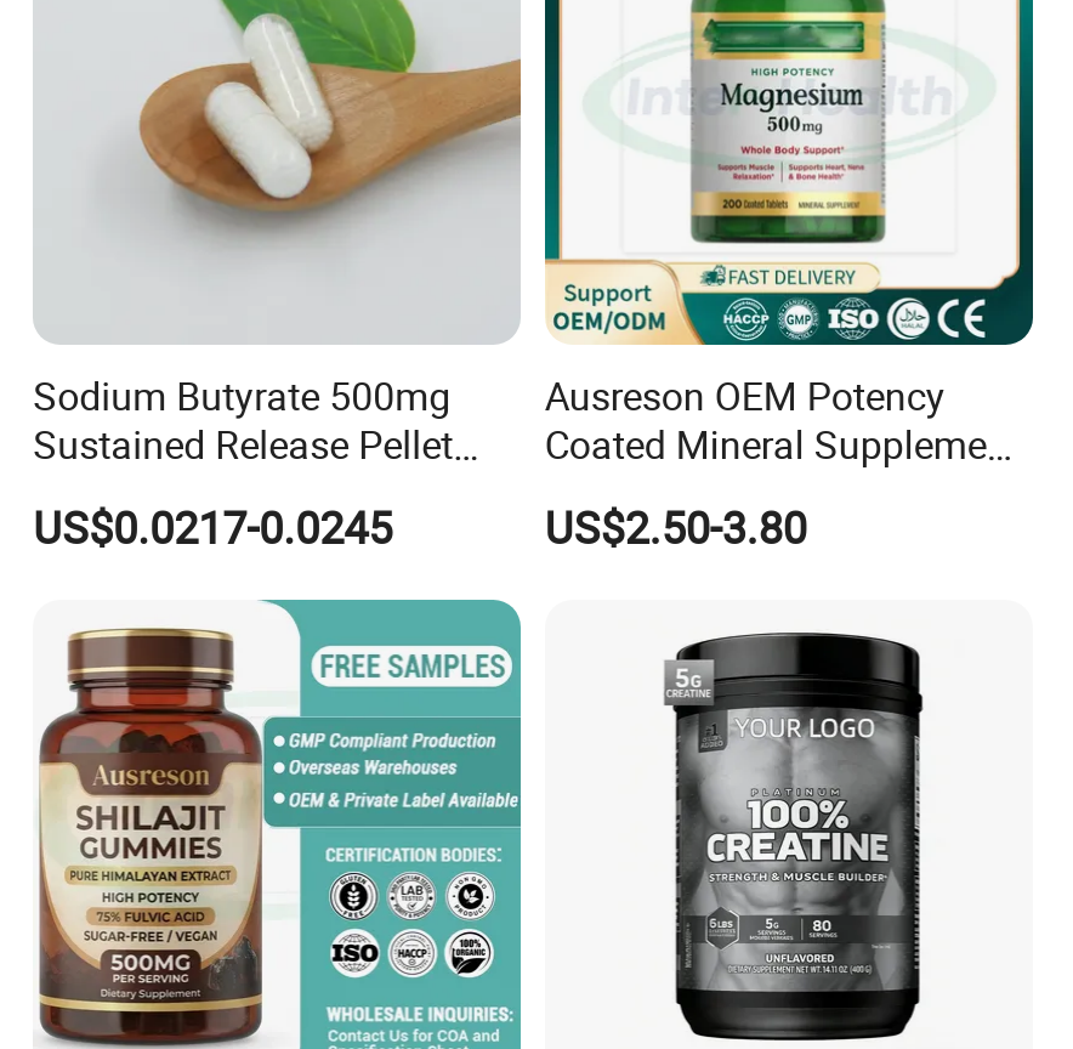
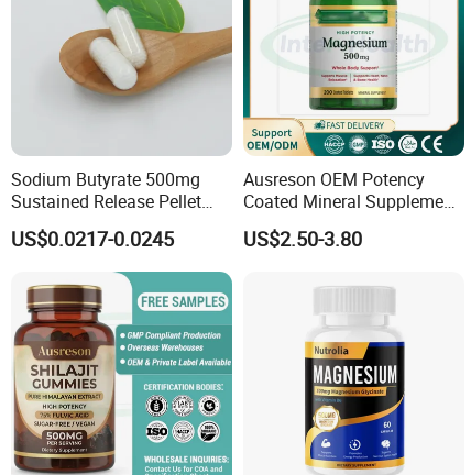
[662,694,926,966] [image] -> [297,314,415,438] [image]

